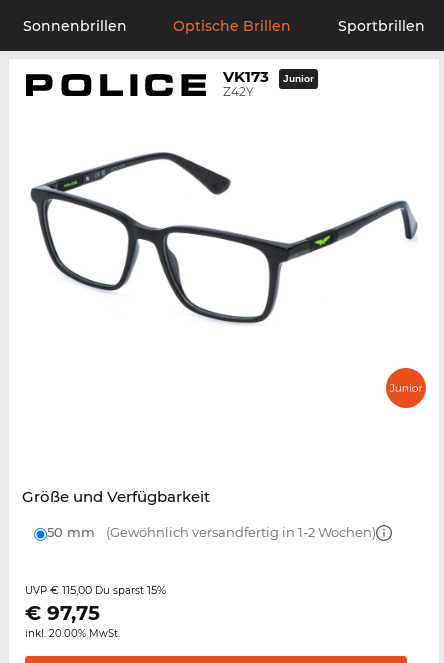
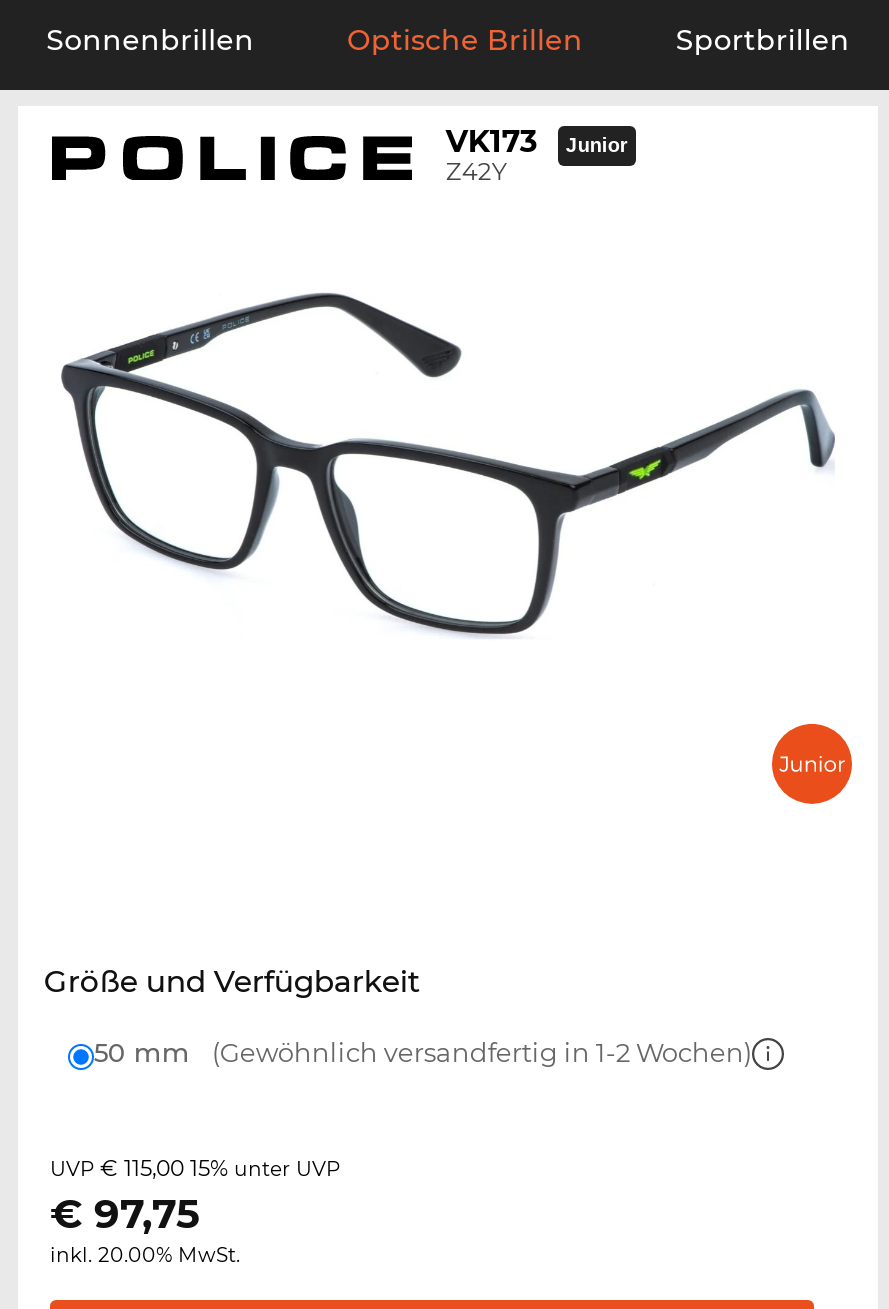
[25,583,166,597] UVP € 115,00 Du sparst 15% -> [50,1154,340,1182] UVP € 115,00 15% unter UVP

